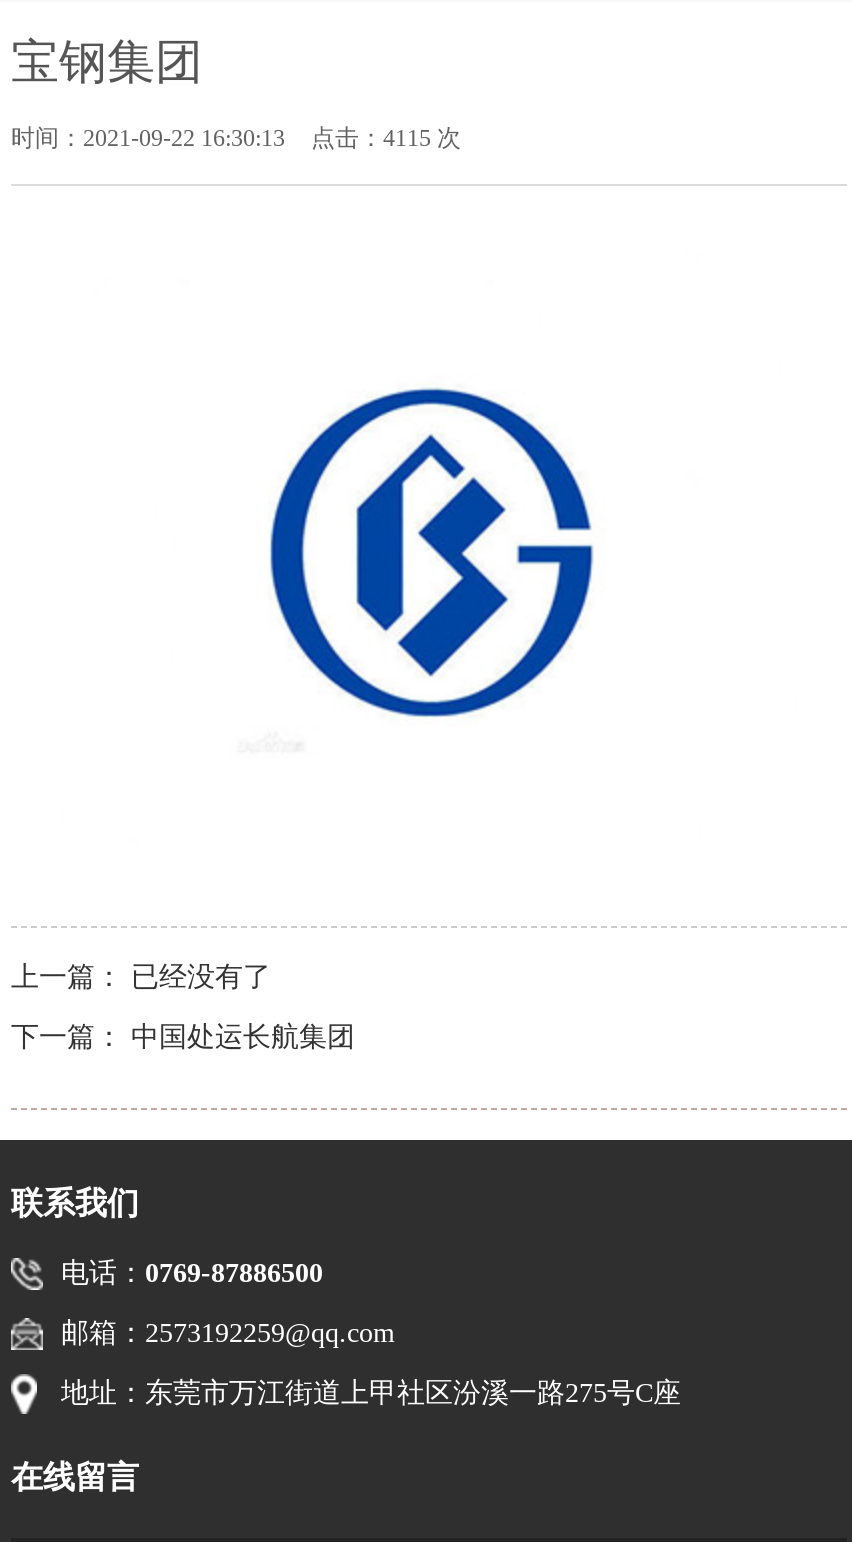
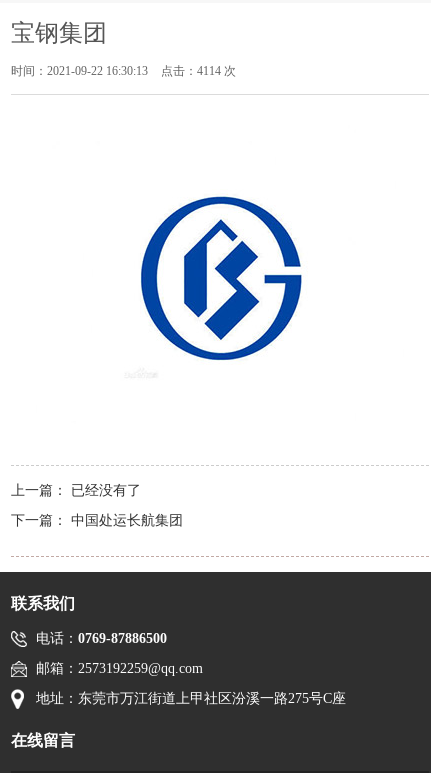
[11,124,461,152] 时间：2021-09-22 16:30:13 点击：4115 次 -> [11,64,236,78] 时间：2021-09-22 16:30:13 点击：4114 次

